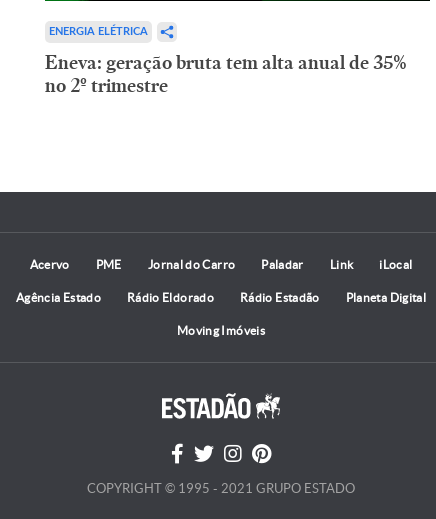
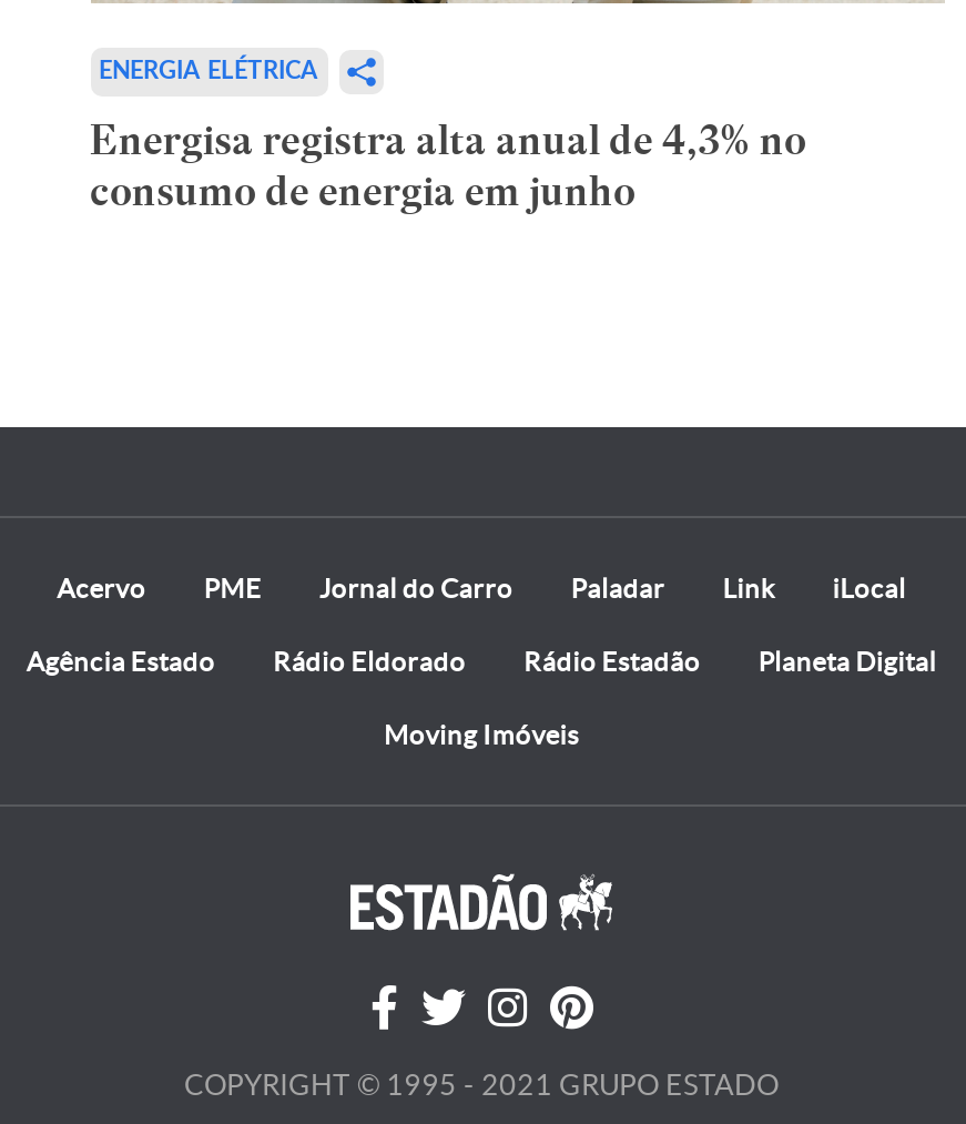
[44,51,406,97] Eneva: geração bruta tem alta anual de 35% | no 2º trimestre -> [90,114,806,216] Energisa registra alta anual de 4,3% no | consumo de energia em junho

